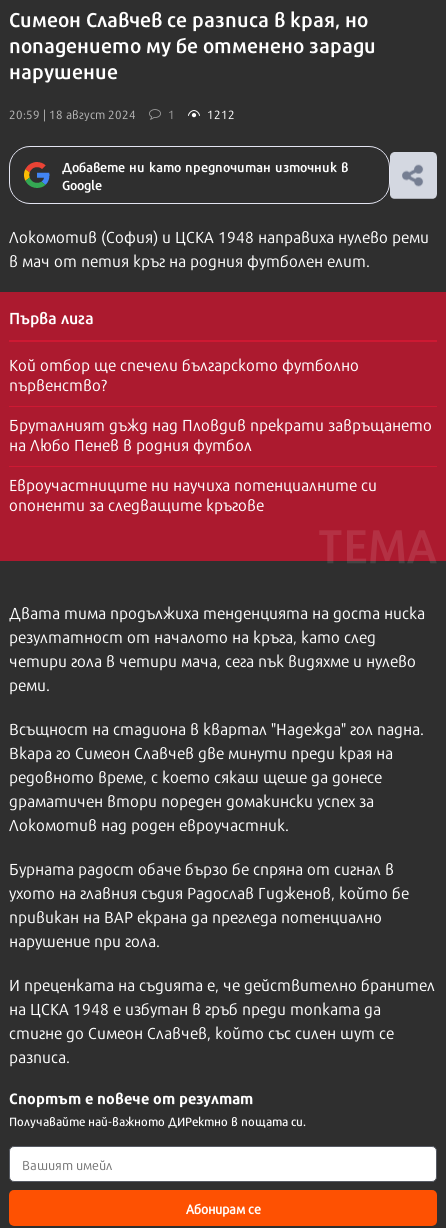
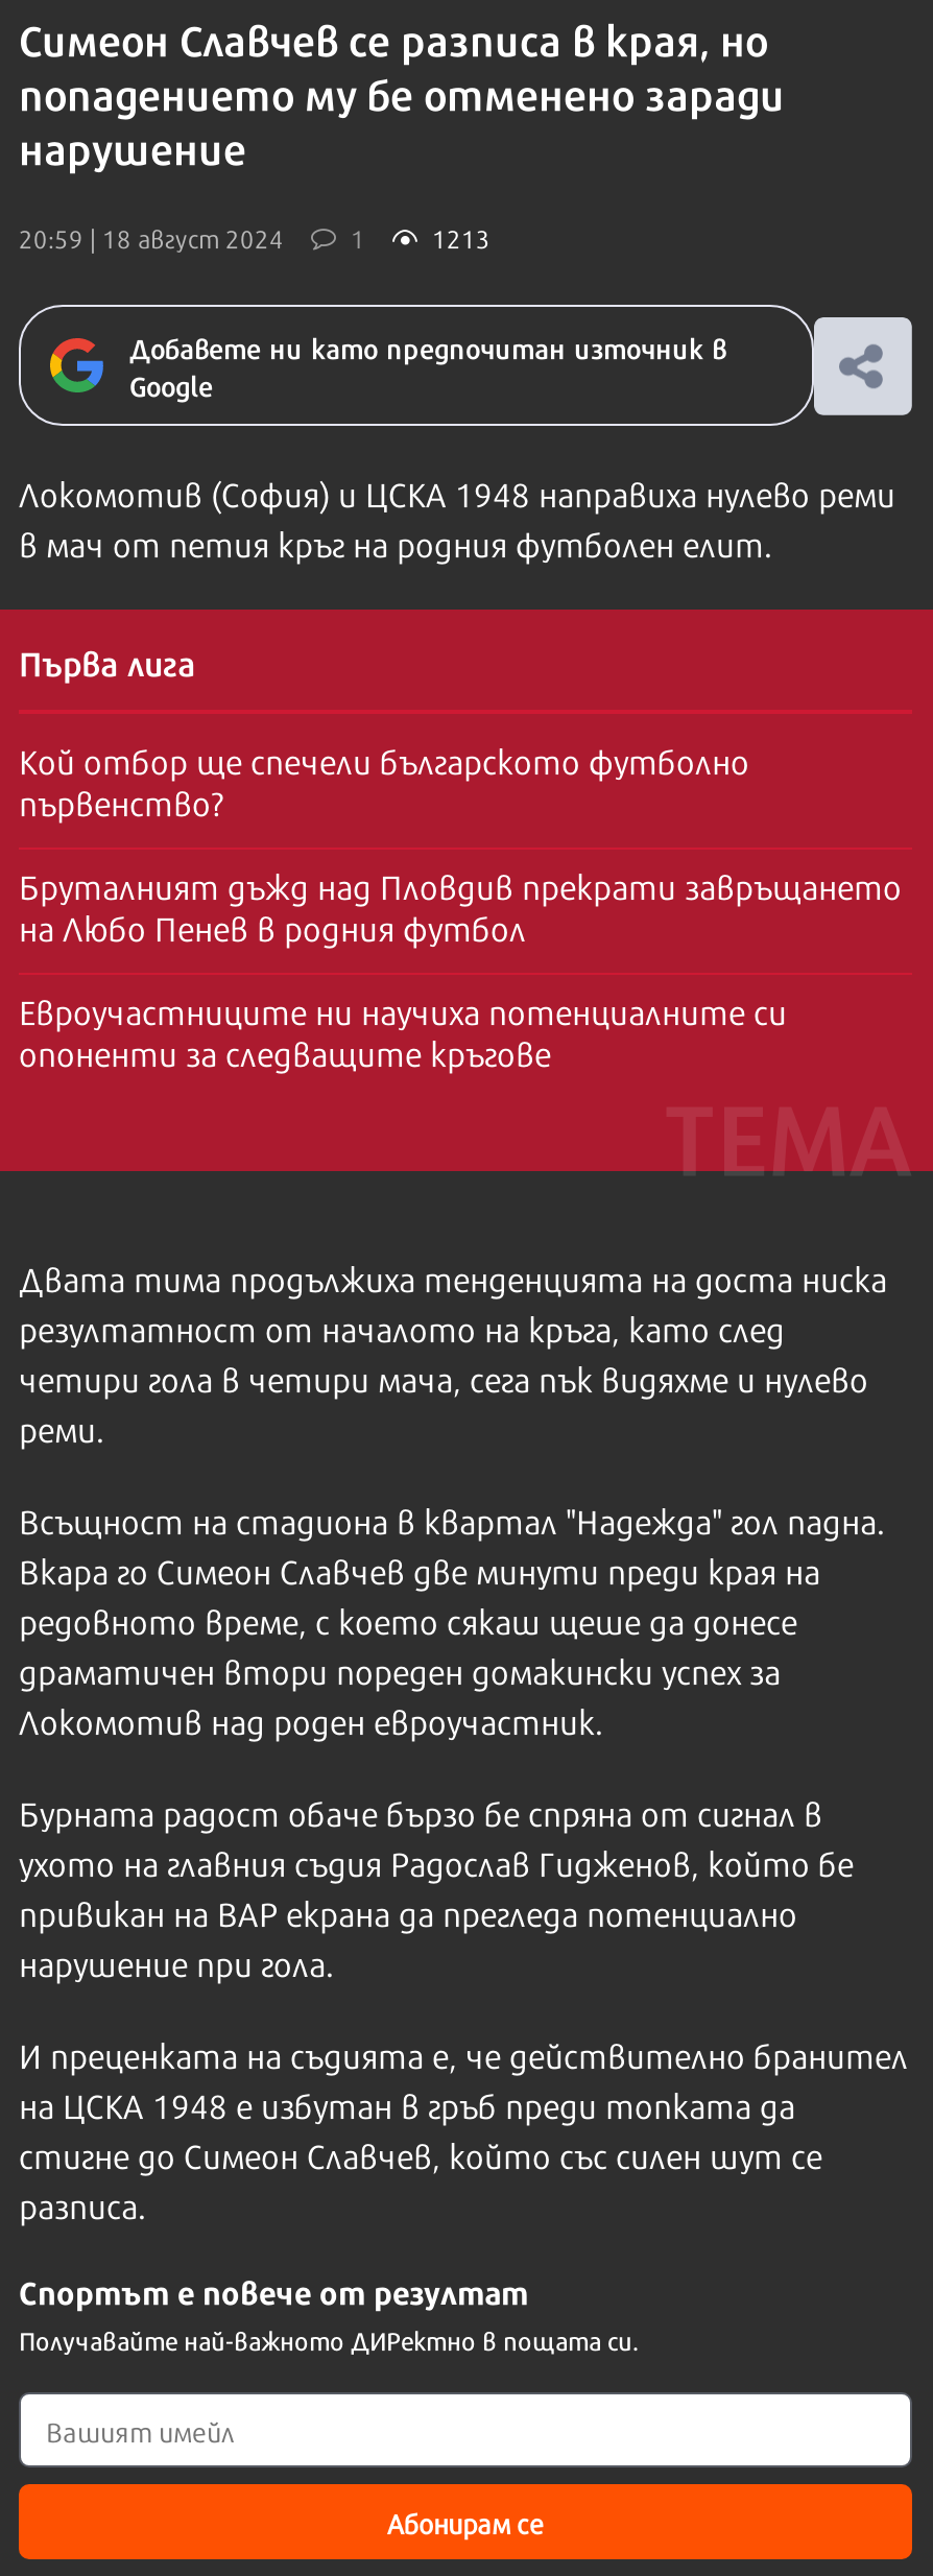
[207,105,235,123] 1212 -> [432,219,491,257] 1213

